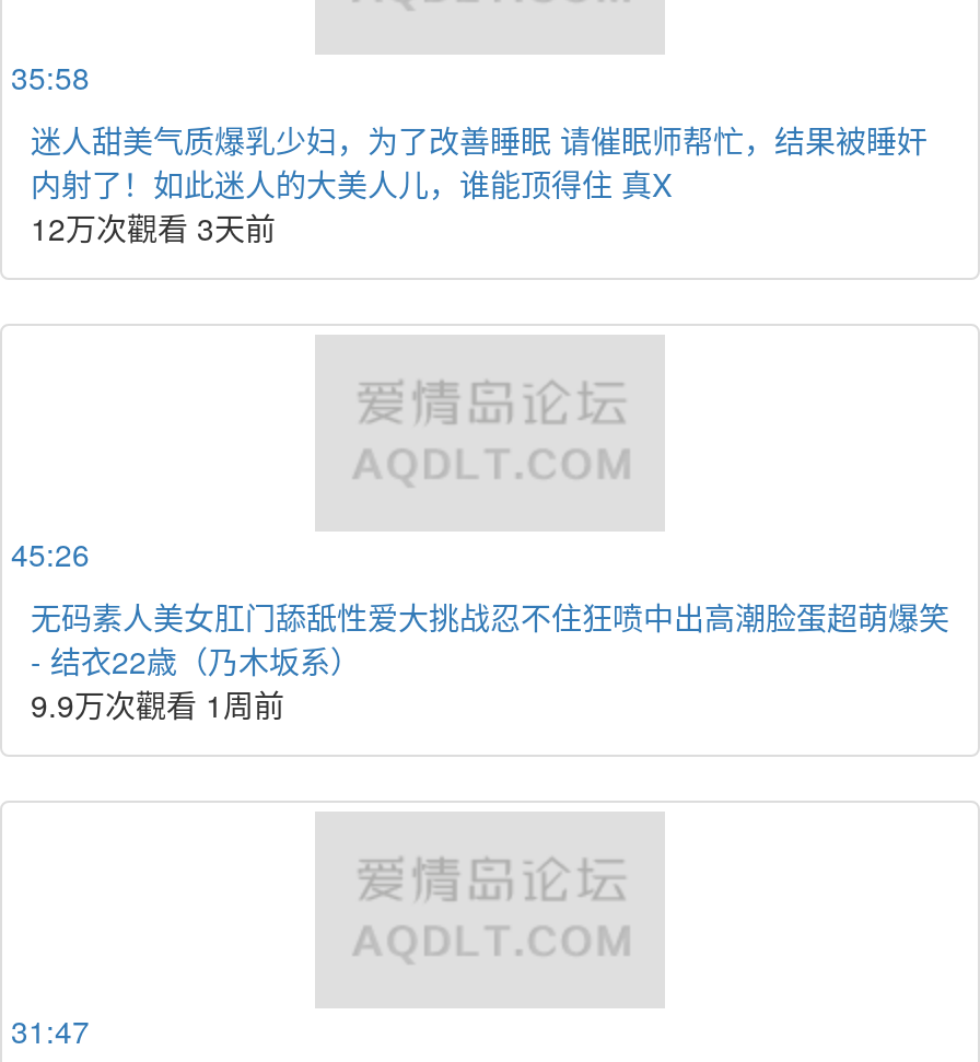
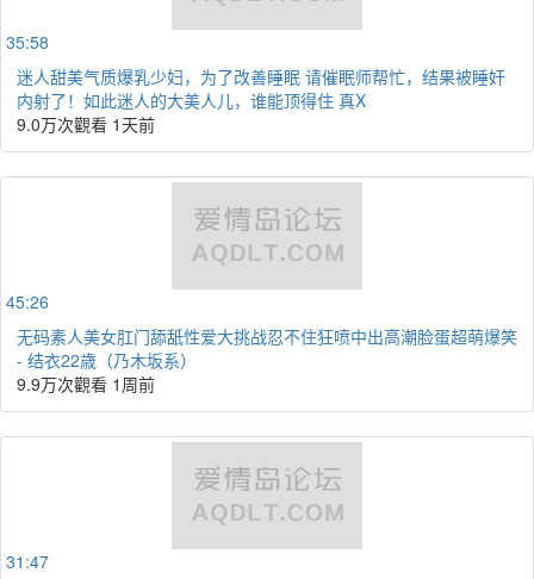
[31,206,276,249] 12万次觀看 3天前 -> [17,112,155,136] 9.0万次觀看 1天前

